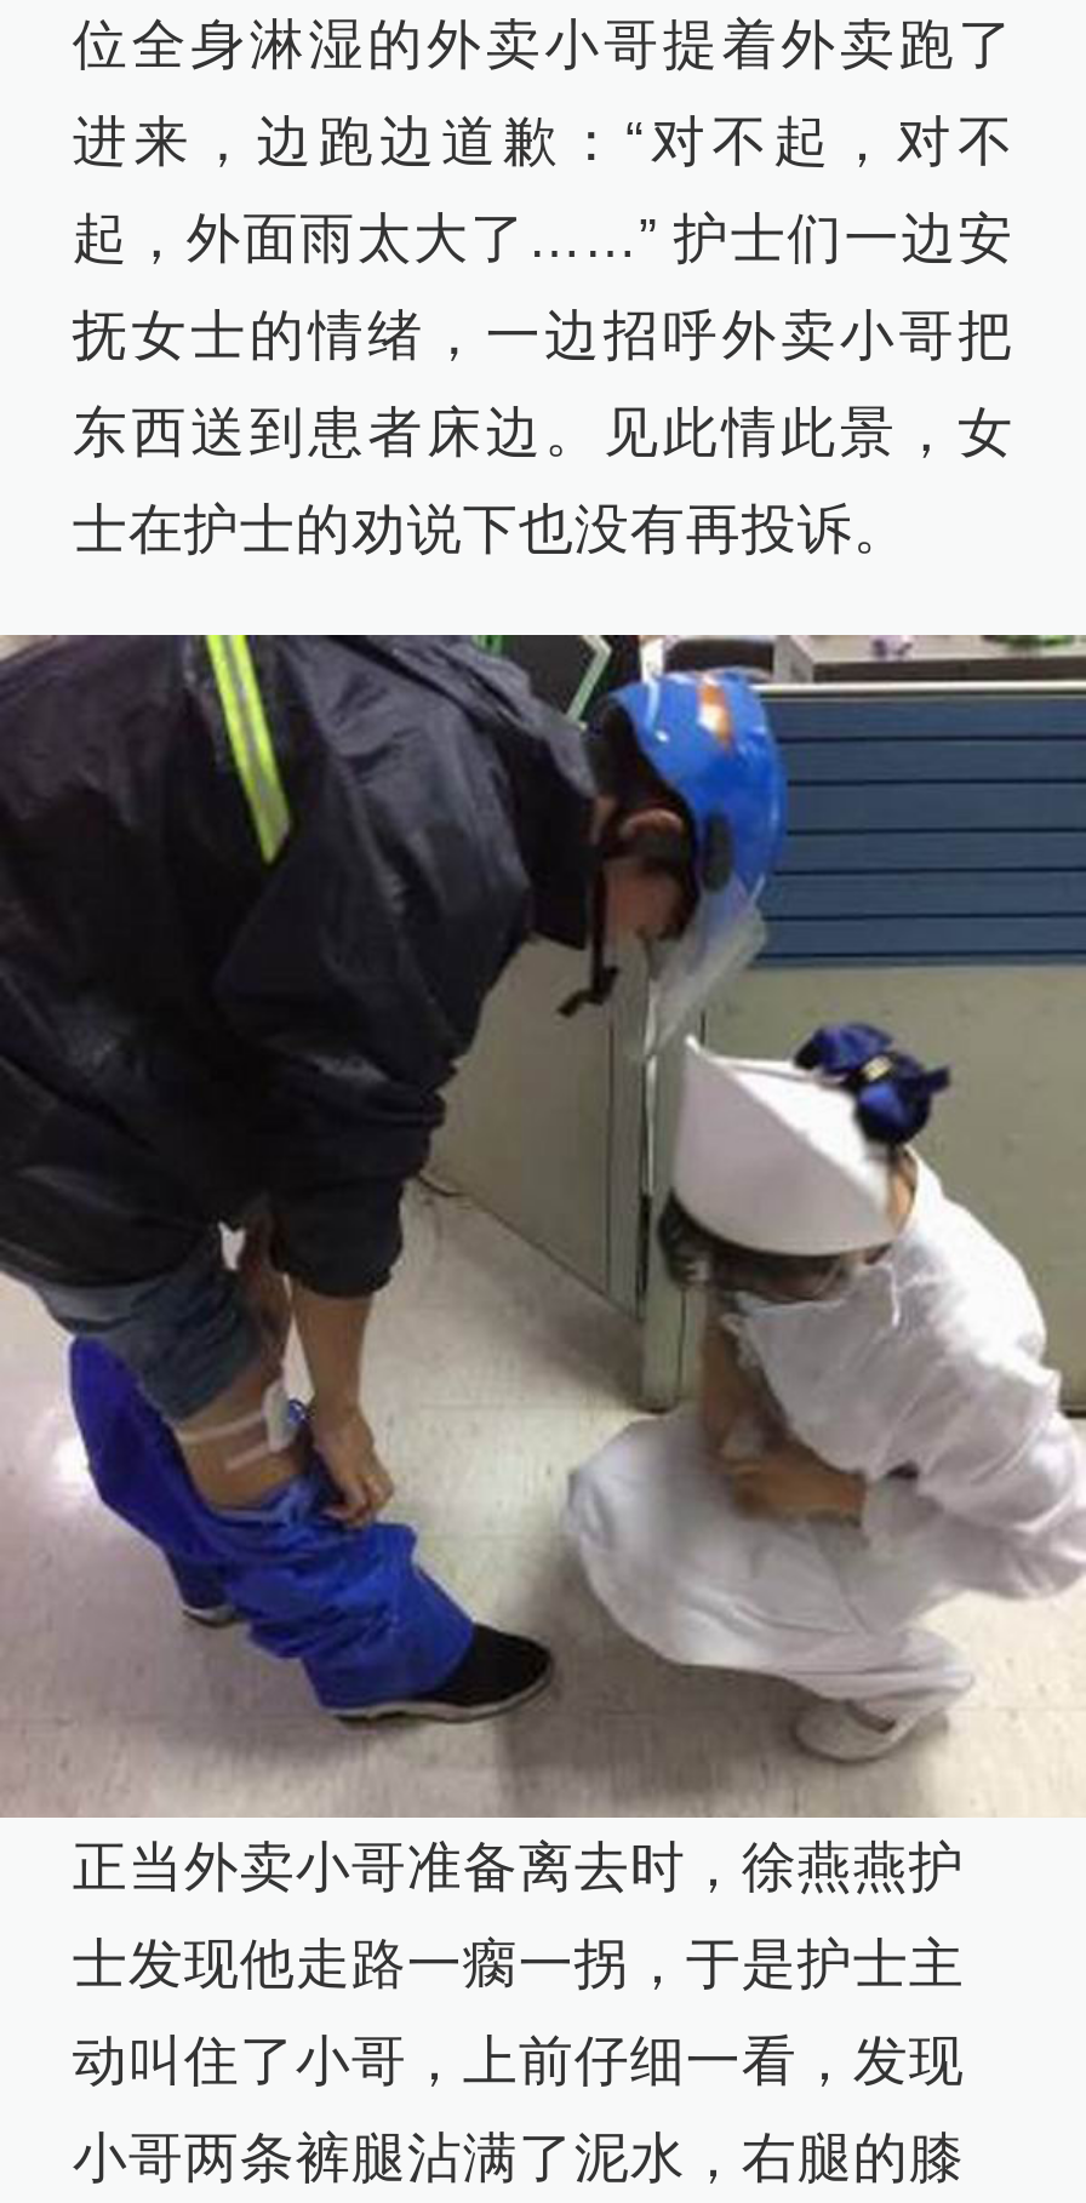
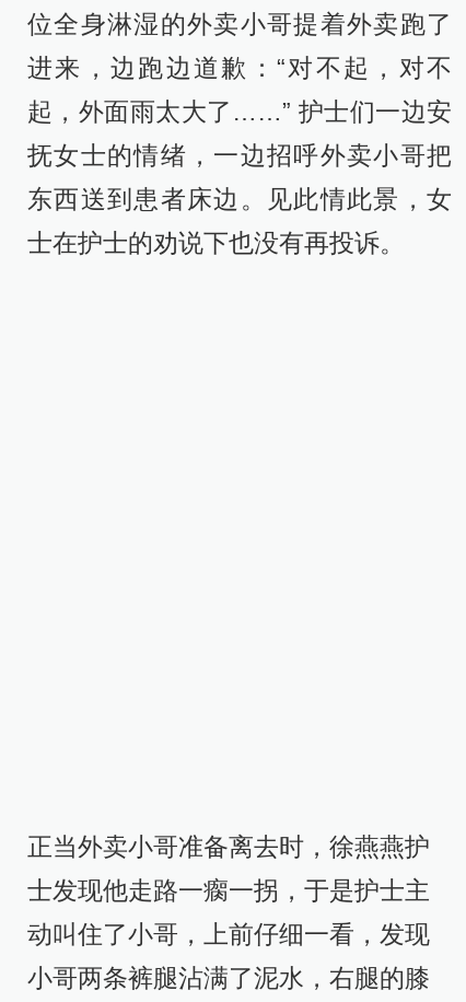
[7,633,1079,1820] [image] -> none

